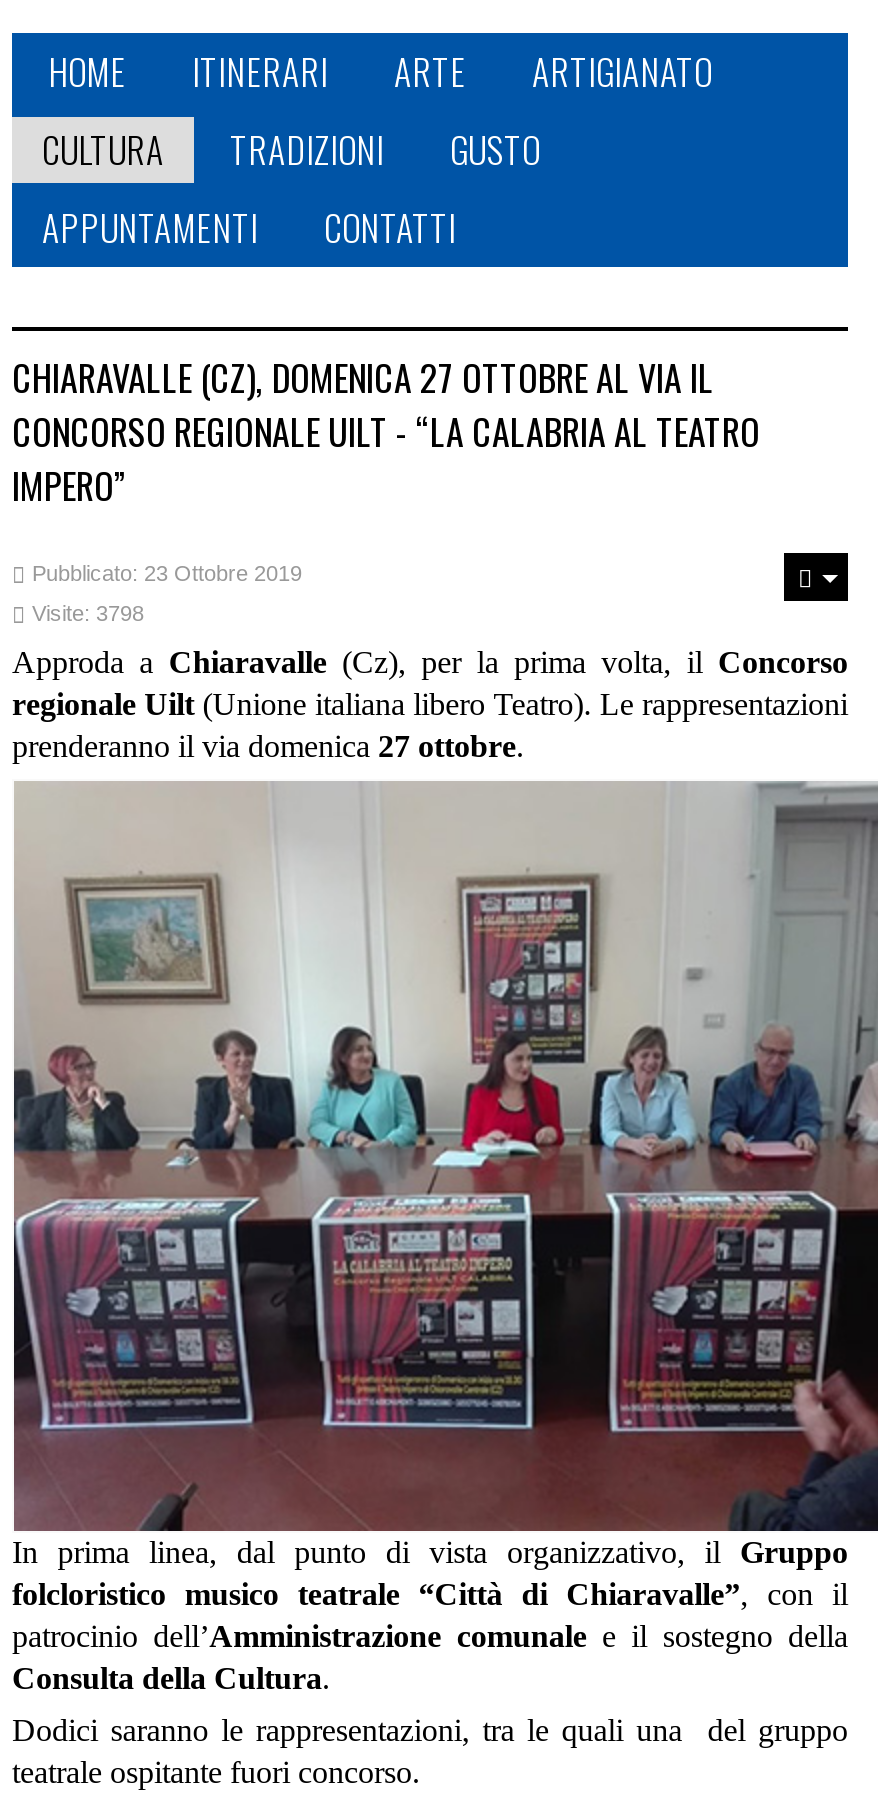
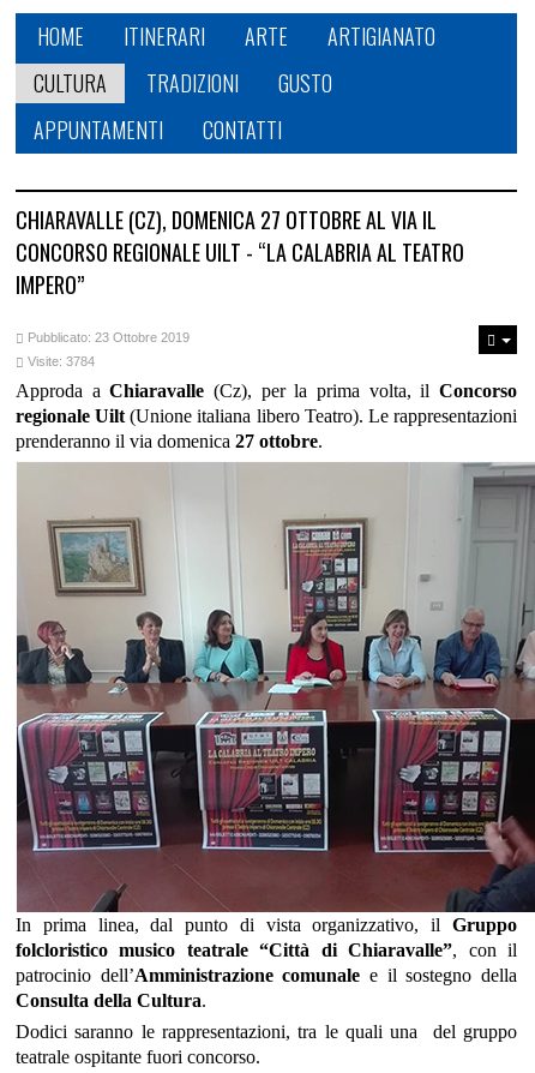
[32,601,144,625] Visite: 3798 -> [28,354,95,368] Visite: 3784

